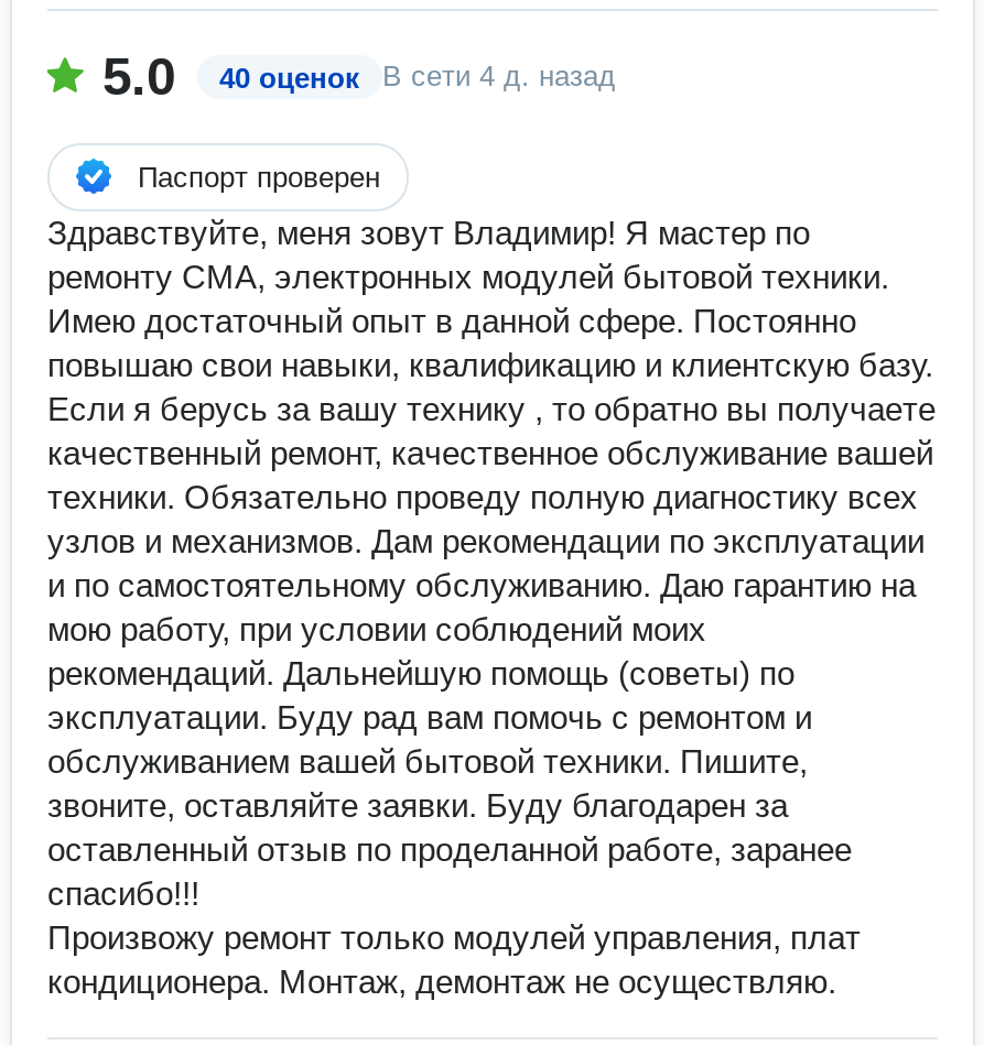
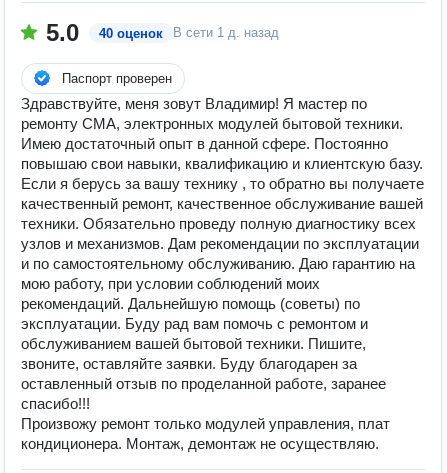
[102,46,616,106] 5.0 40 оценок В сети 4 д. назад -> [46,19,279,46] 5.0 40 оценок В сети 1 д. назад

